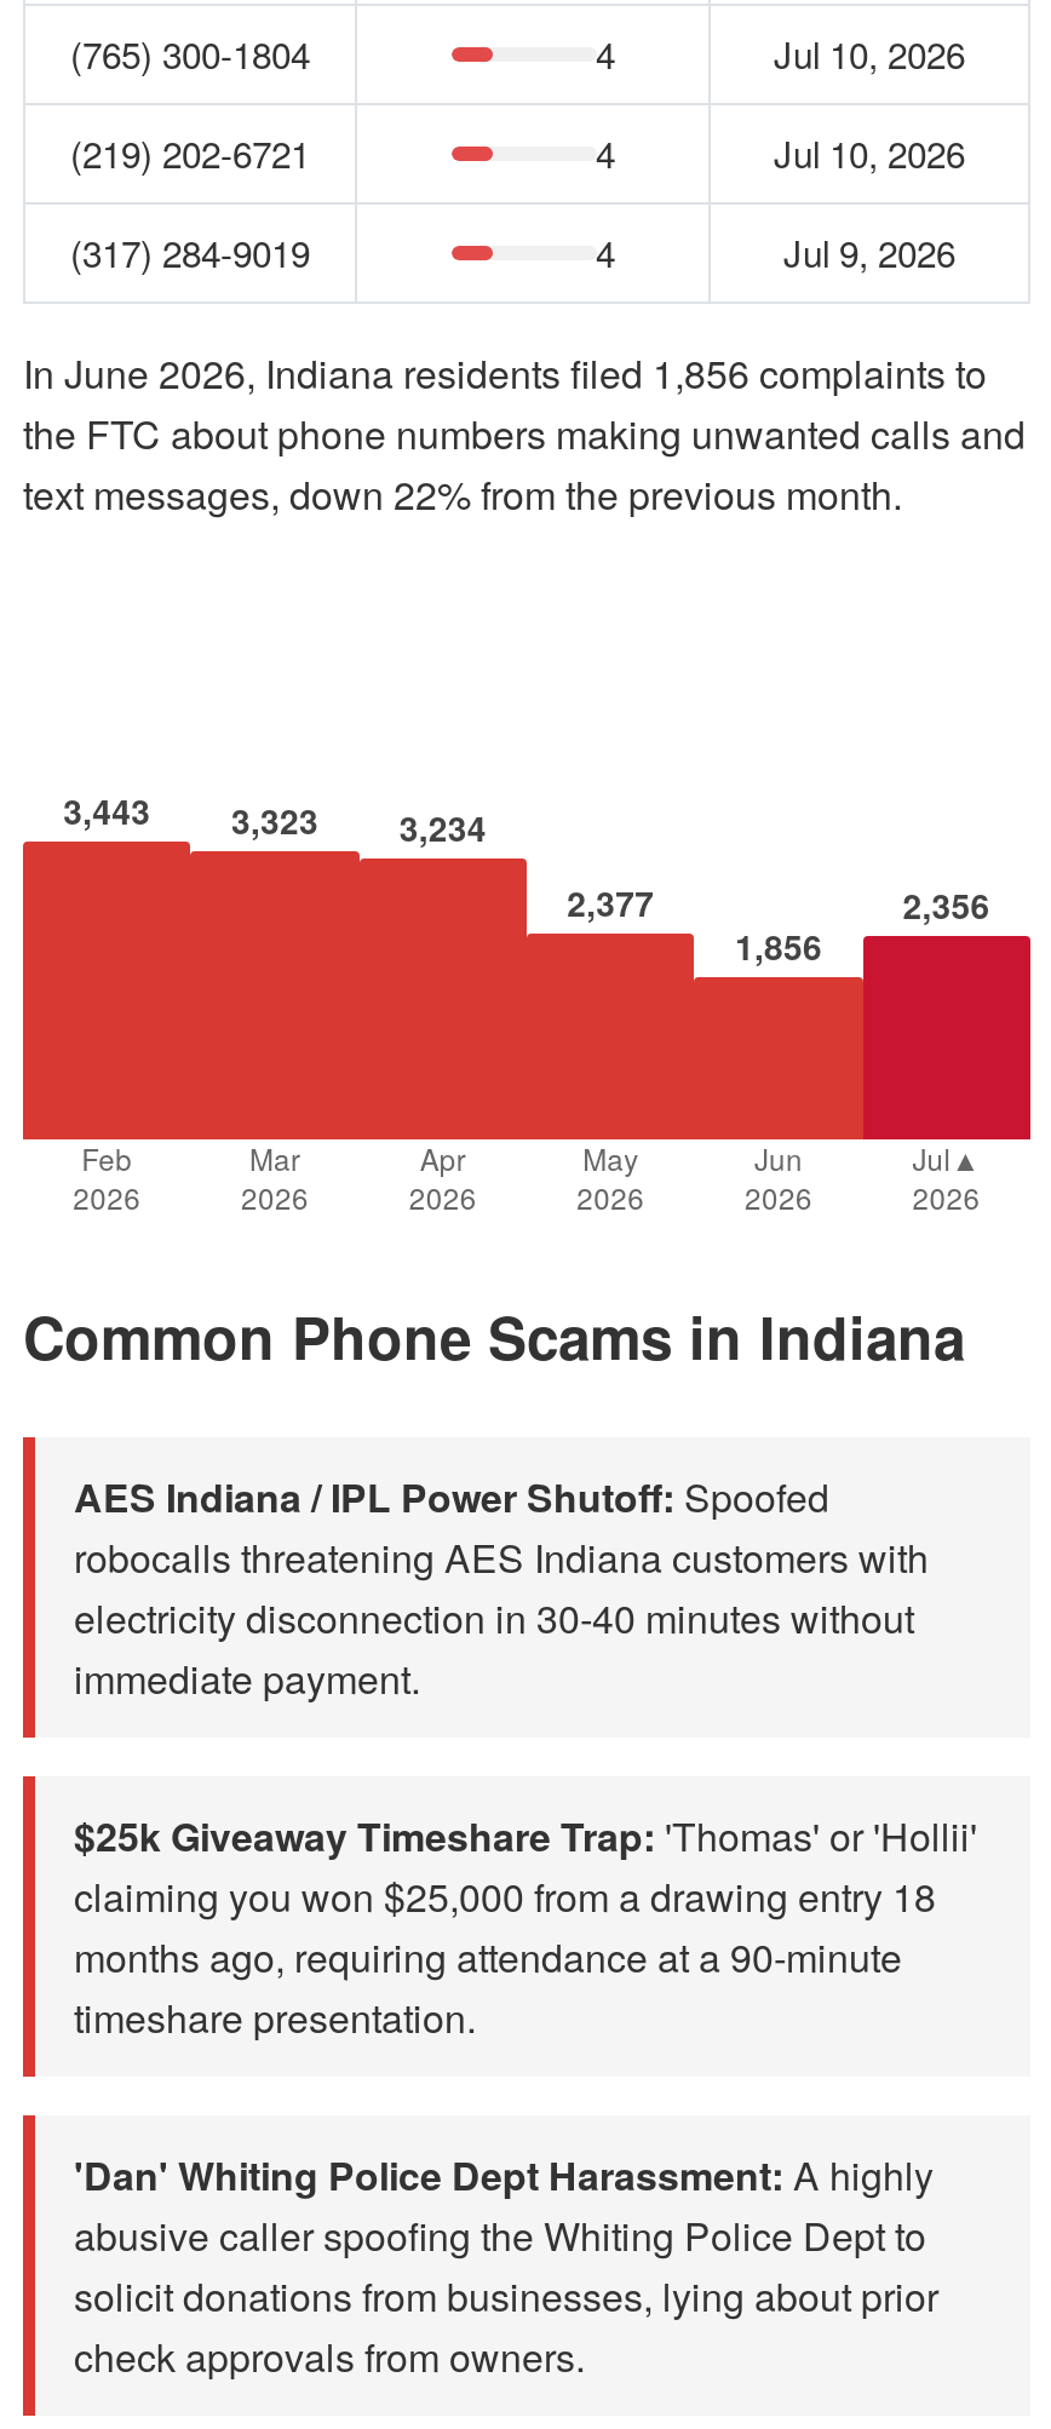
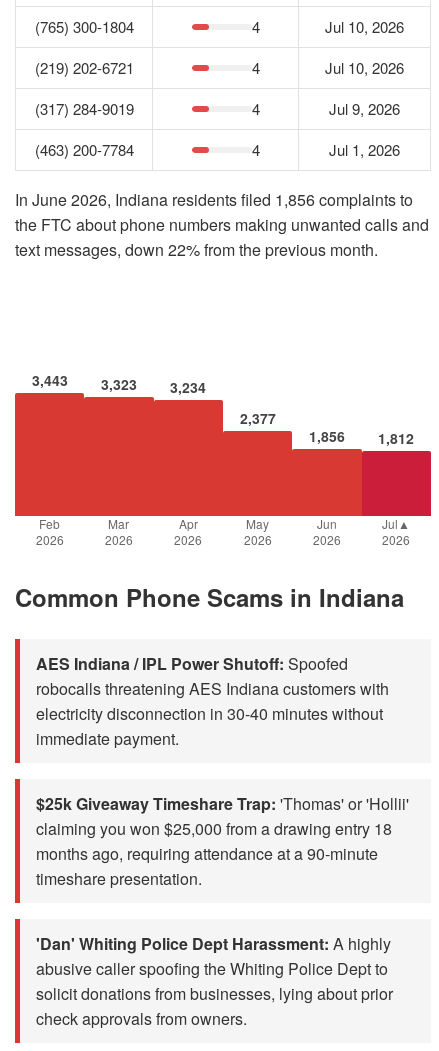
none -> [34,139,400,160] (463) 200-7784 | 4 | Jul 1, 2026
[903,880,990,929] 2,356 -> [378,428,414,448] 1,812

